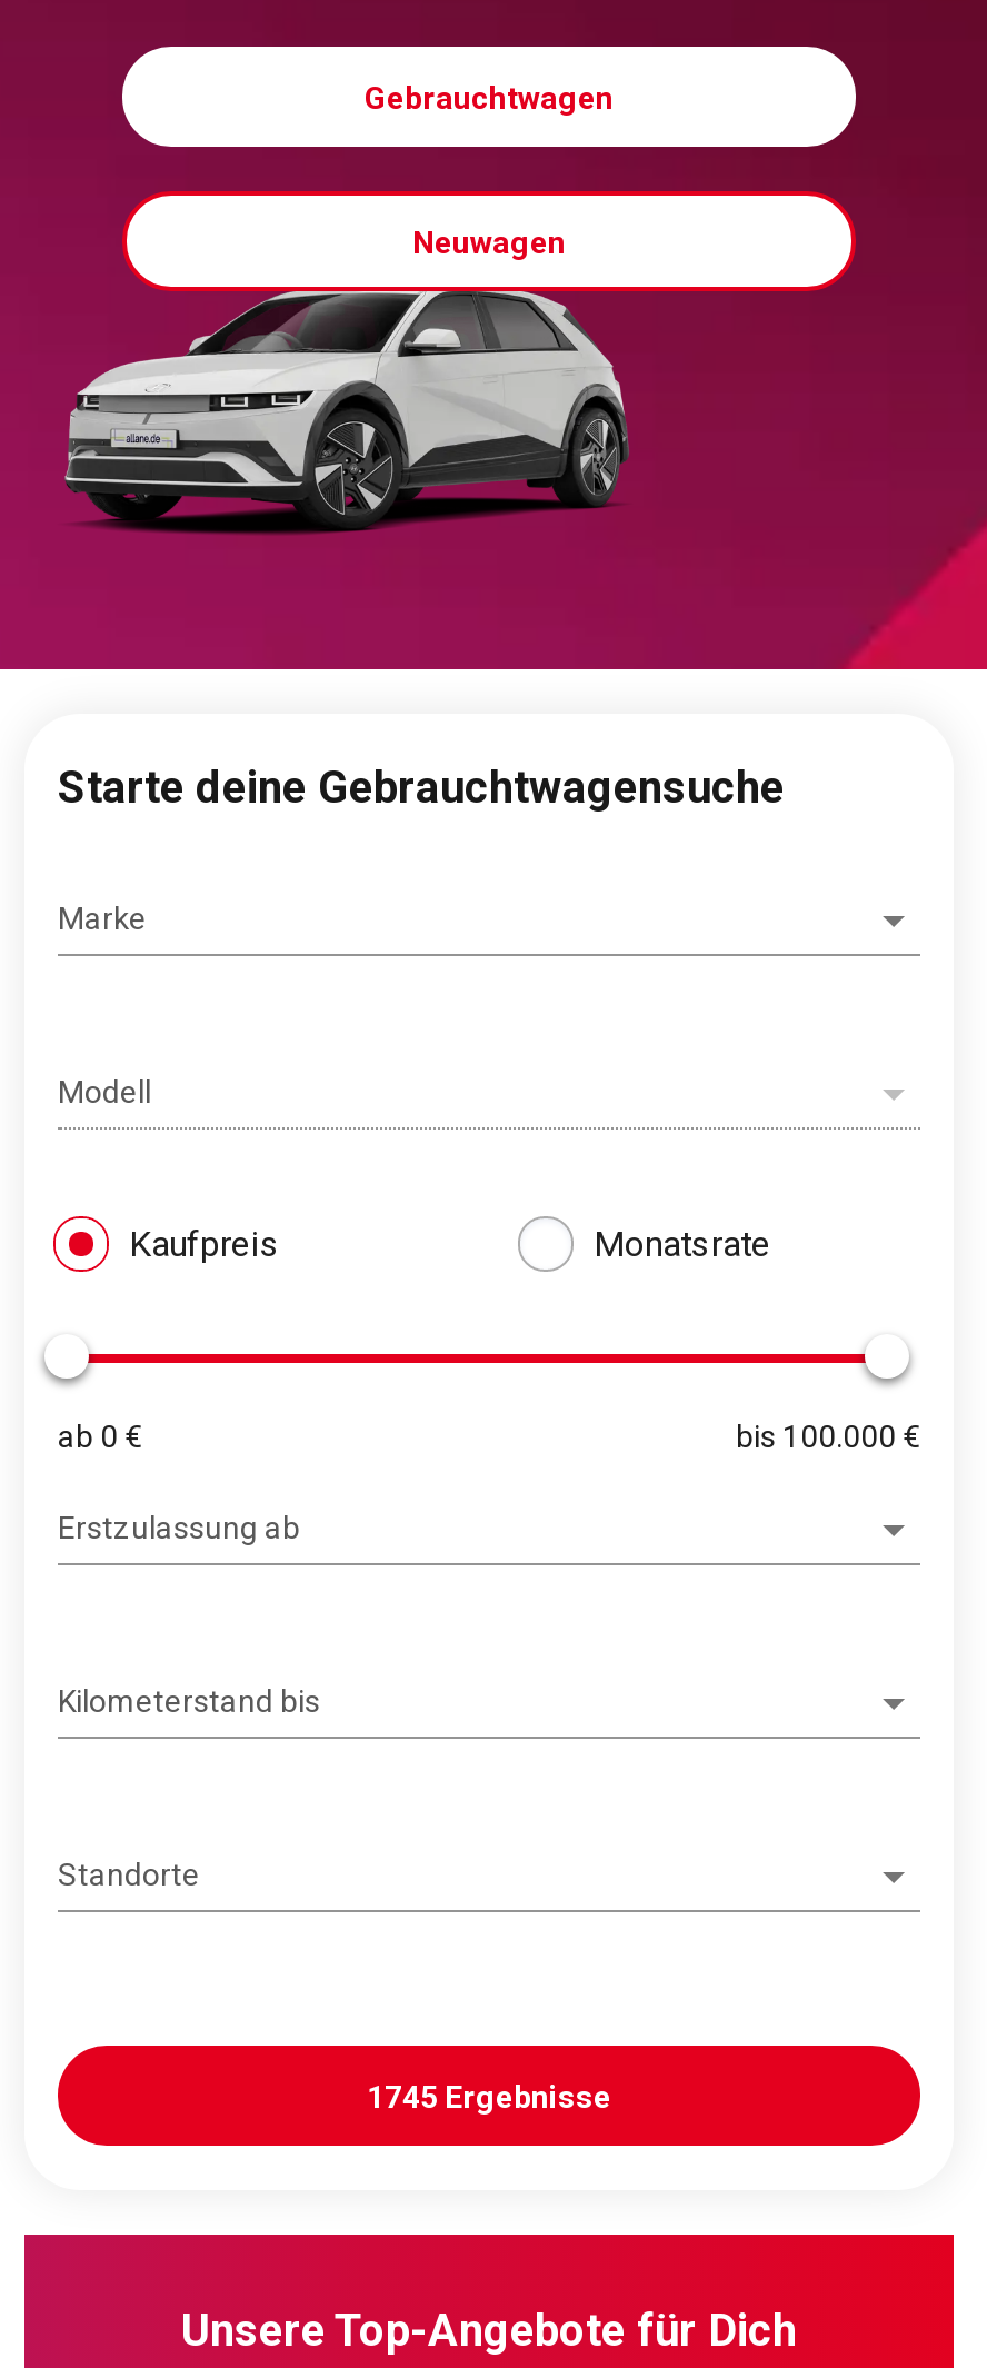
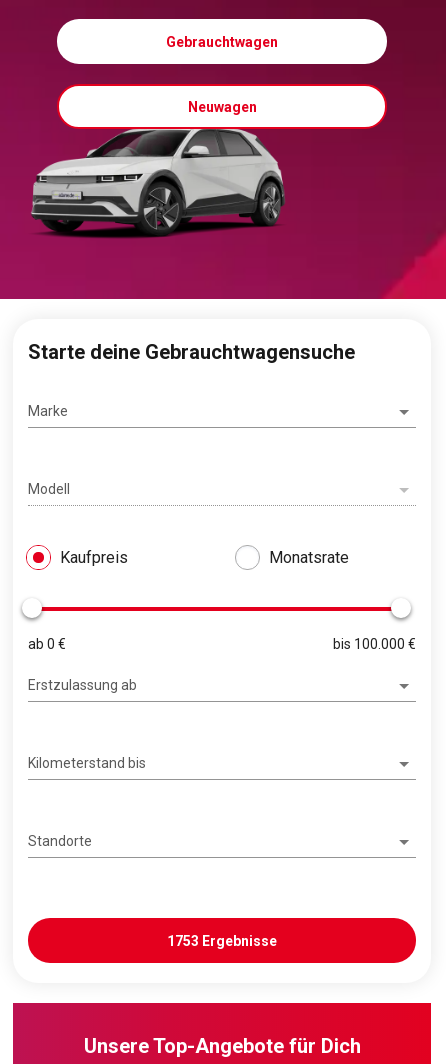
[367,2078,611,2113] 1745 Ergebnisse -> [167,932,277,948] 1753 Ergebnisse

